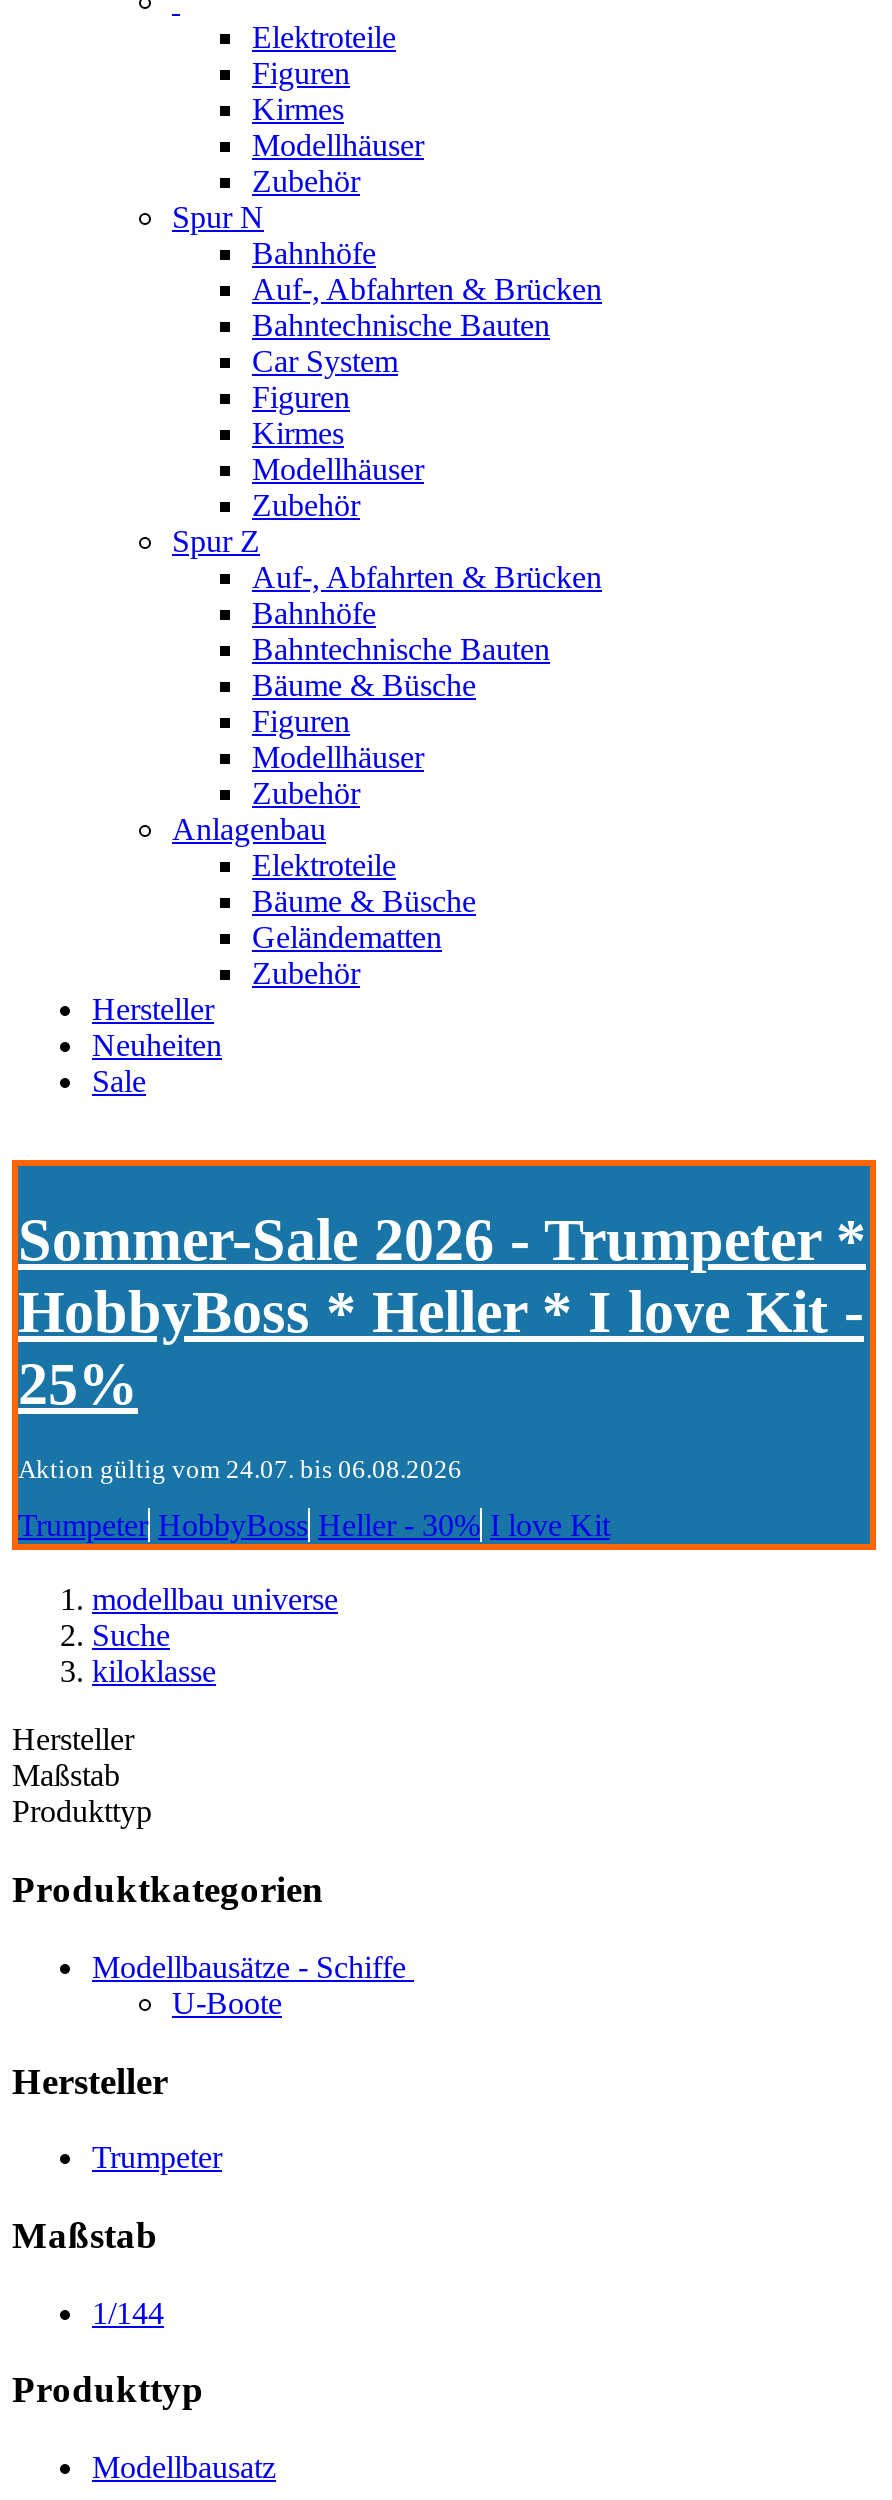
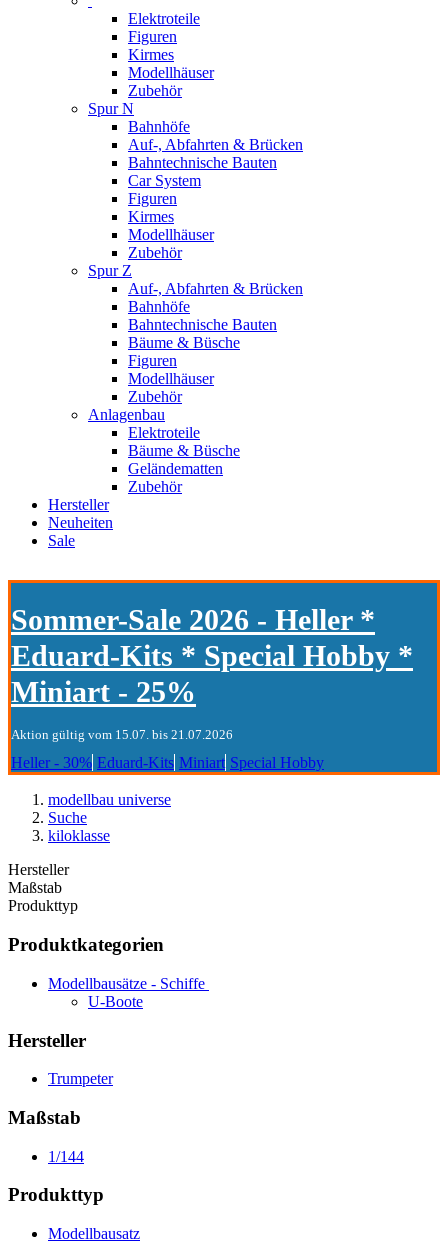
[18,1205,866,1415] Sommer-Sale 2026 - Trumpeter * | HobbyBoss * Heller * I love Kit - | 25% -> [11,603,413,708] Sommer-Sale 2026 - Heller * | Eduard-Kits * Special Hobby * | Miniart - 25%
[18,1455,462,1485] Aktion gültig vom 24.07. bis 06.08.2026 -> [11,727,233,742] Aktion gültig vom 15.07. bis 21.07.2026
[18,1509,610,1543] Trumpeter HobbyBoss Heller - 30% I love Kit -> [11,754,324,771] Heller - 30% Eduard-Kits Miniart Special Hobby

